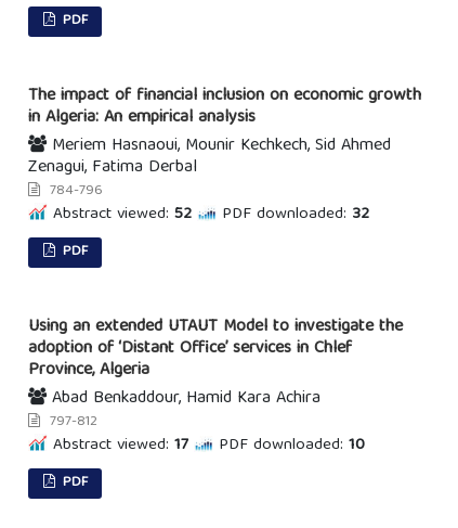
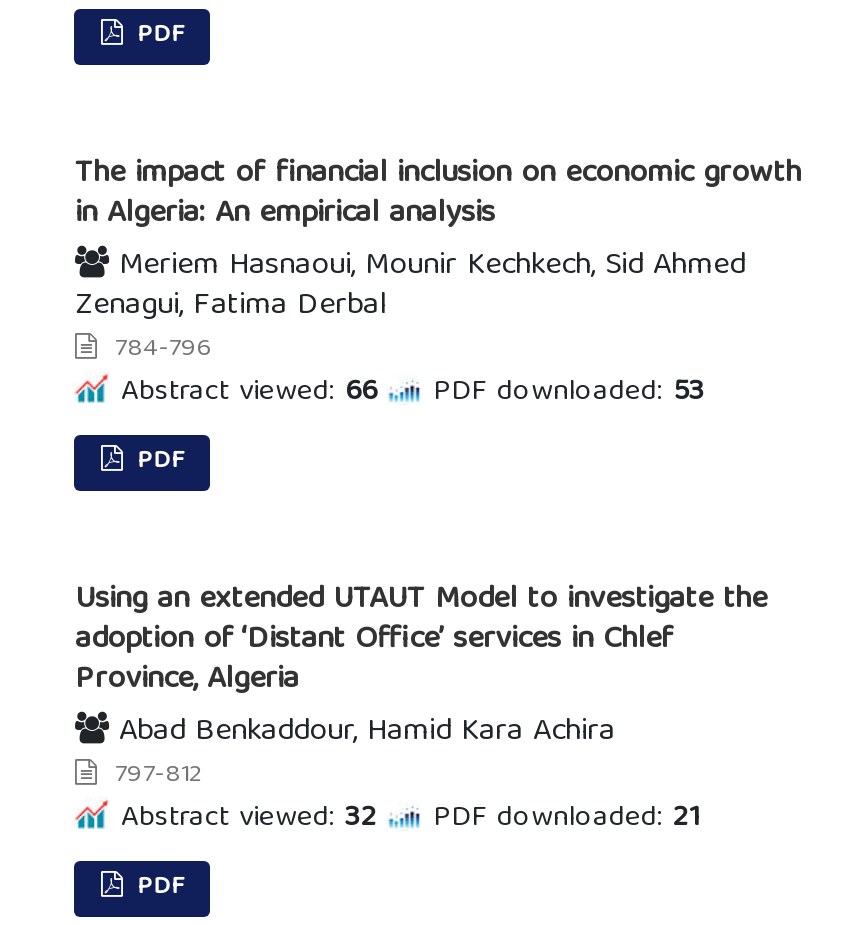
[54,201,192,229] Abstract viewed: 52 -> [121,367,377,419] Abstract viewed: 66
[223,201,370,229] PDF downloaded: 32 -> [433,367,705,419] PDF downloaded: 53
[54,432,189,460] Abstract viewed: 17 -> [121,793,377,845] Abstract viewed: 32
[219,432,365,460] PDF downloaded: 10 -> [433,793,701,845] PDF downloaded: 21

